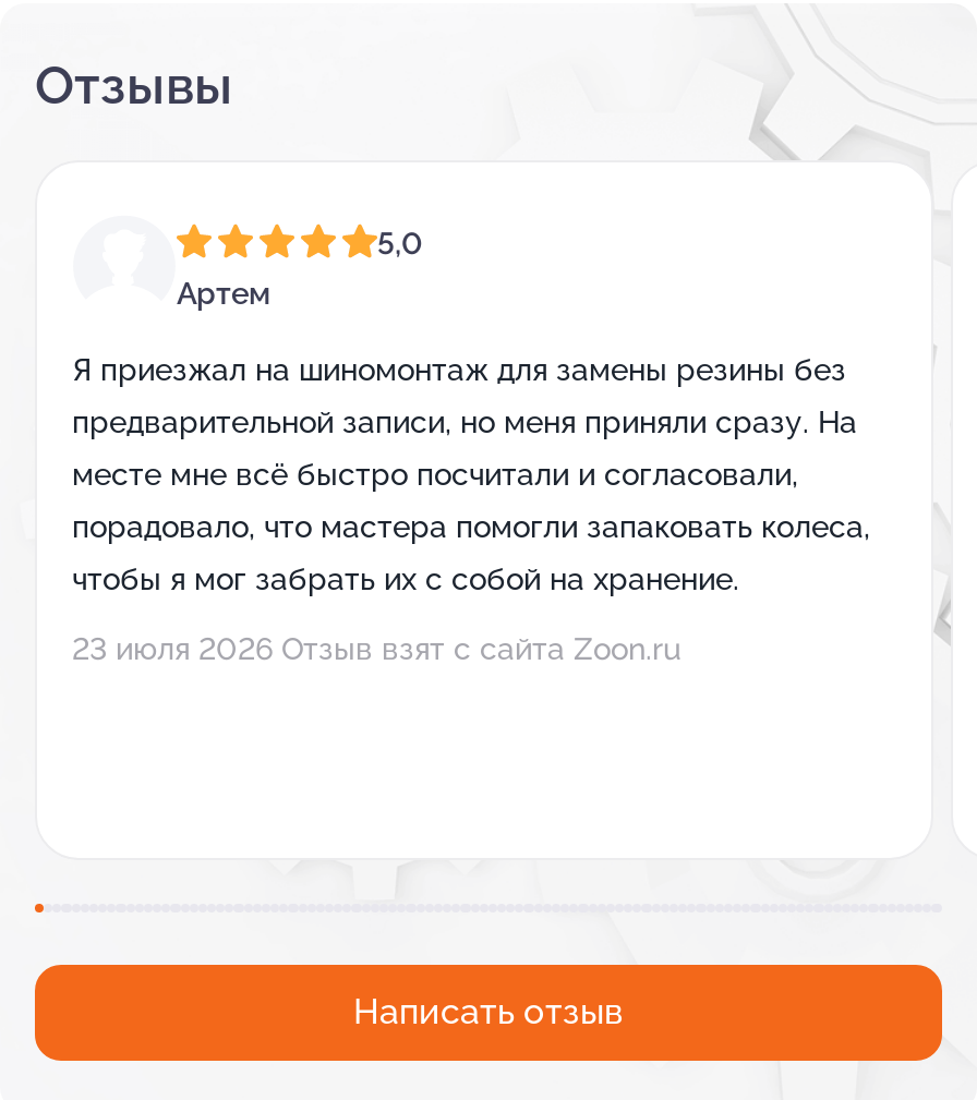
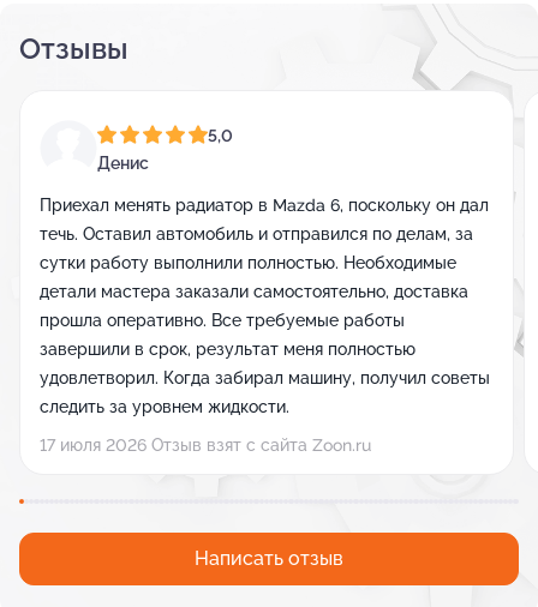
[72,275,870,666] Артем | Я приезжал на шиномонтаж для замены резины без | предварительной записи, но меня приняли сразу. На | месте мне всё быстро посчитали и согласовали, | порадовало, что мастера помогли запаковать колеса, | чтобы я мог забрать их с собой на хранение. | 23 июля 2026 Отзыв взят с сайта Zoon.ru -> [40,153,490,455] Денис | Приехал менять радиатор в Mazda 6, поскольку он дал | течь. Оставил автомобиль и отправился по делам, за | сутки работу выполнили полностью. Необходимые | детали мастера заказали самостоятельно, доставка | прошла оперативно. Все требуемые работы | завершили в срок, результат меня полностью | удовлетворил. Когда забирал машину, получил советы | следить за уровнем жидкости. | 17 июля 2026 Отзыв взят с сайта Zoon.ru

